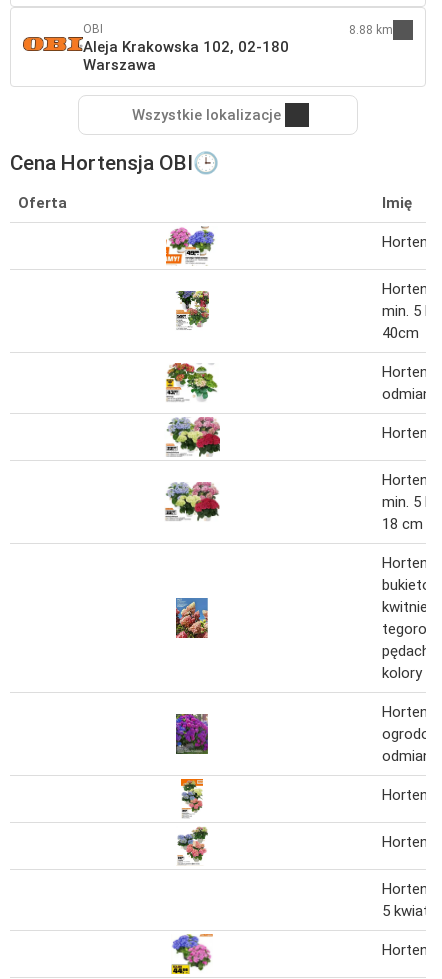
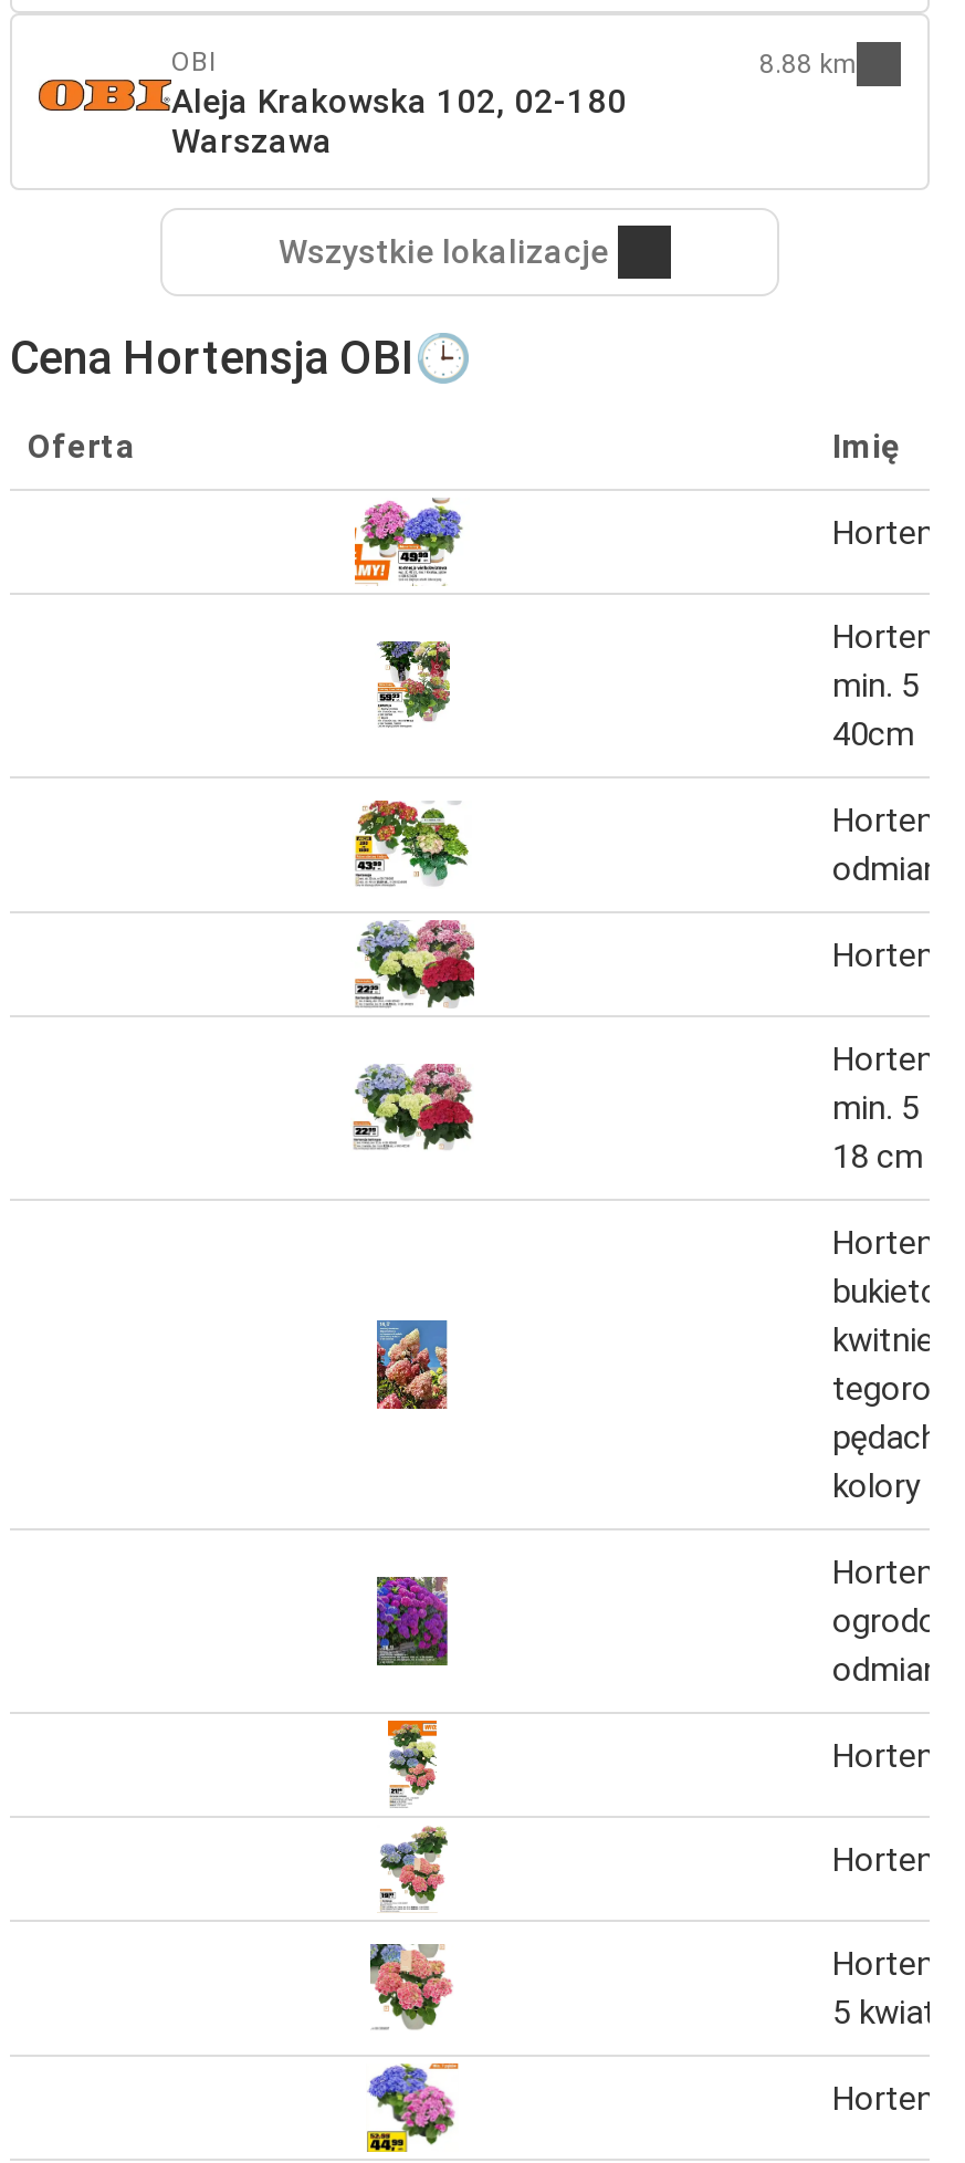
none -> [368,1942,454,2030] [image]

